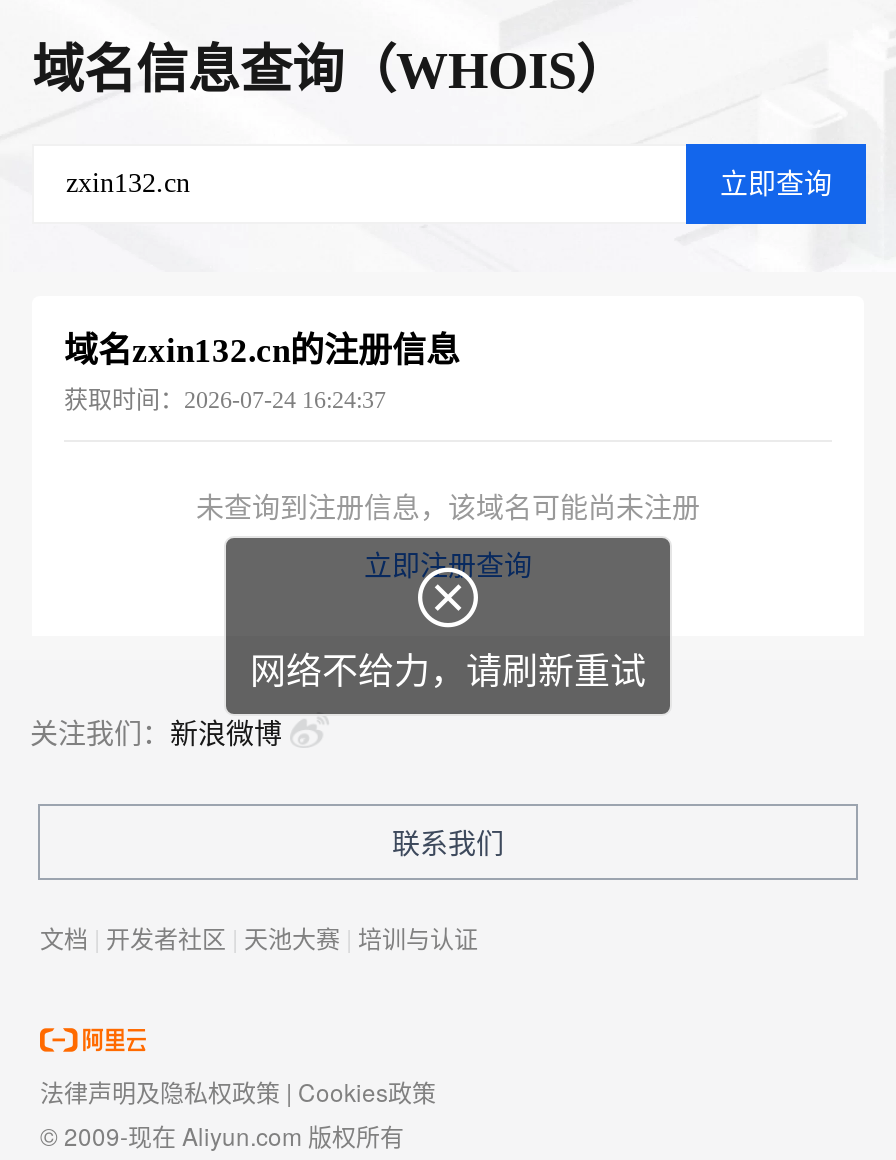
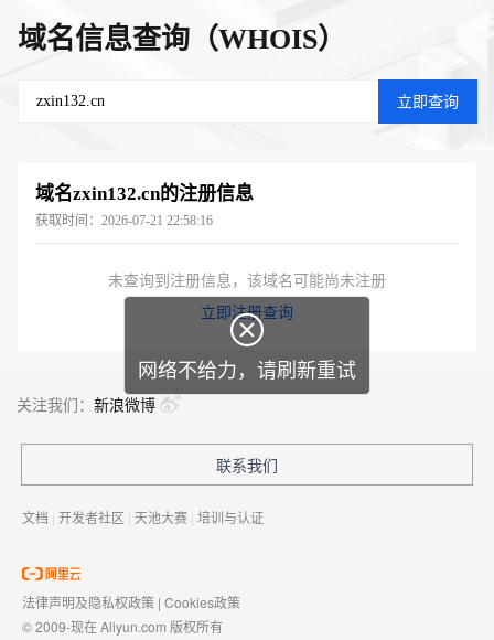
[64,386,386,414] 获取时间：2026-07-24 16:24:37 -> [35,213,213,228] 获取时间：2026-07-21 22:58:16

